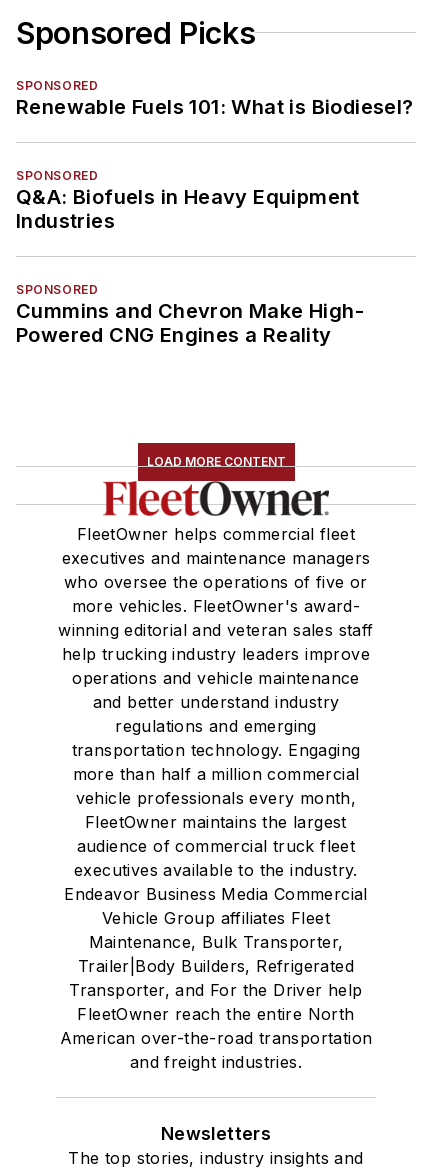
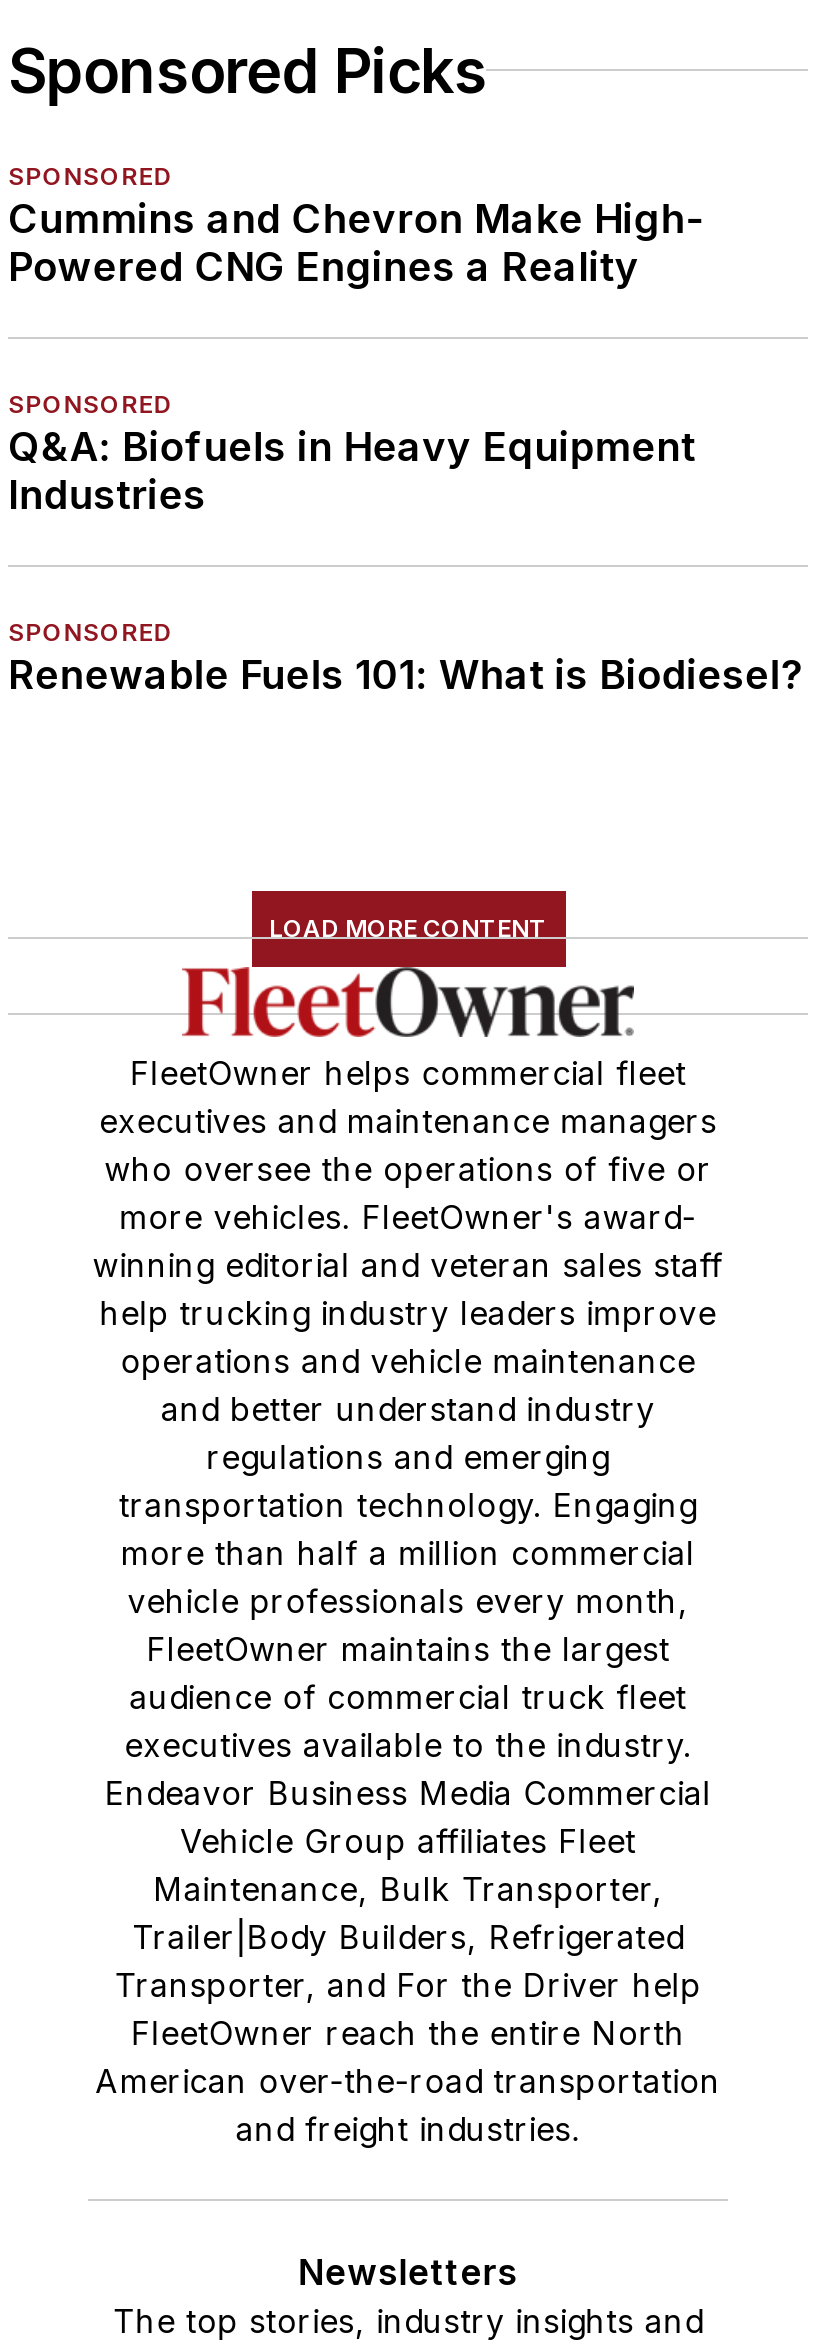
moved [16,95,414,119] -> [8,651,803,699]: Renewable Fuels 101: What is Biodiesel?
moved [16,168,360,297] -> [8,389,696,647]: SPONSORED | Q&A: Biofuels in Heavy Equipment | Industries | SPONSORED
moved [16,299,364,347] -> [8,195,704,291]: Cummins and Chevron Make High- | Powered CNG Engines a Reality

